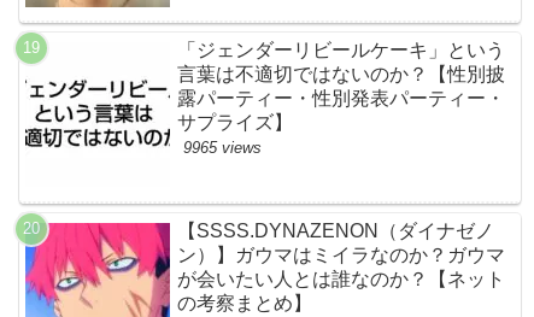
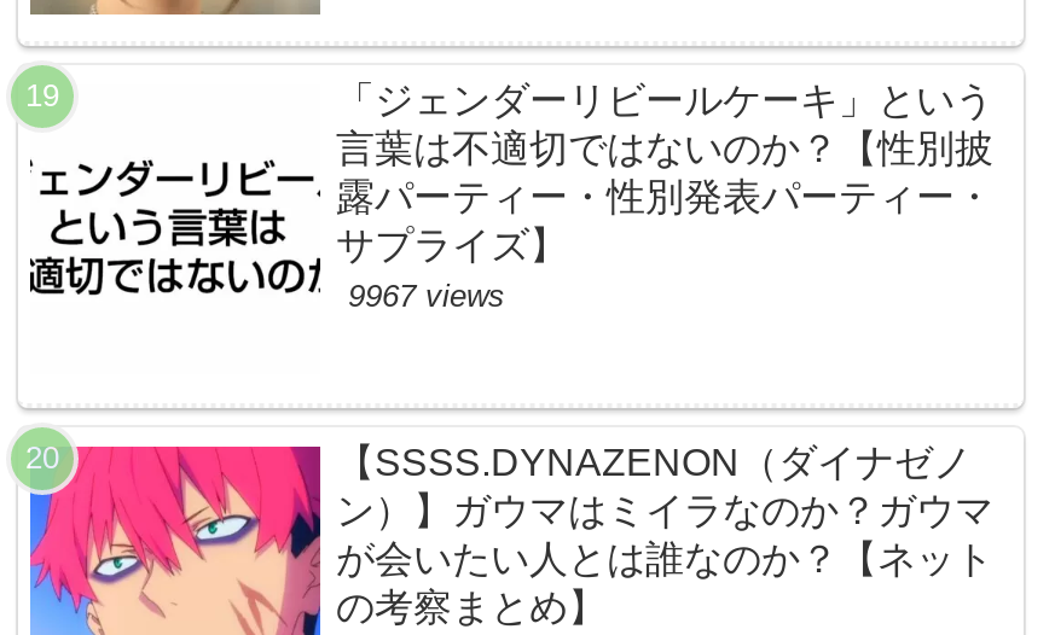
[184,139,262,157] 9965 views -> [348,279,505,315] 9967 views

